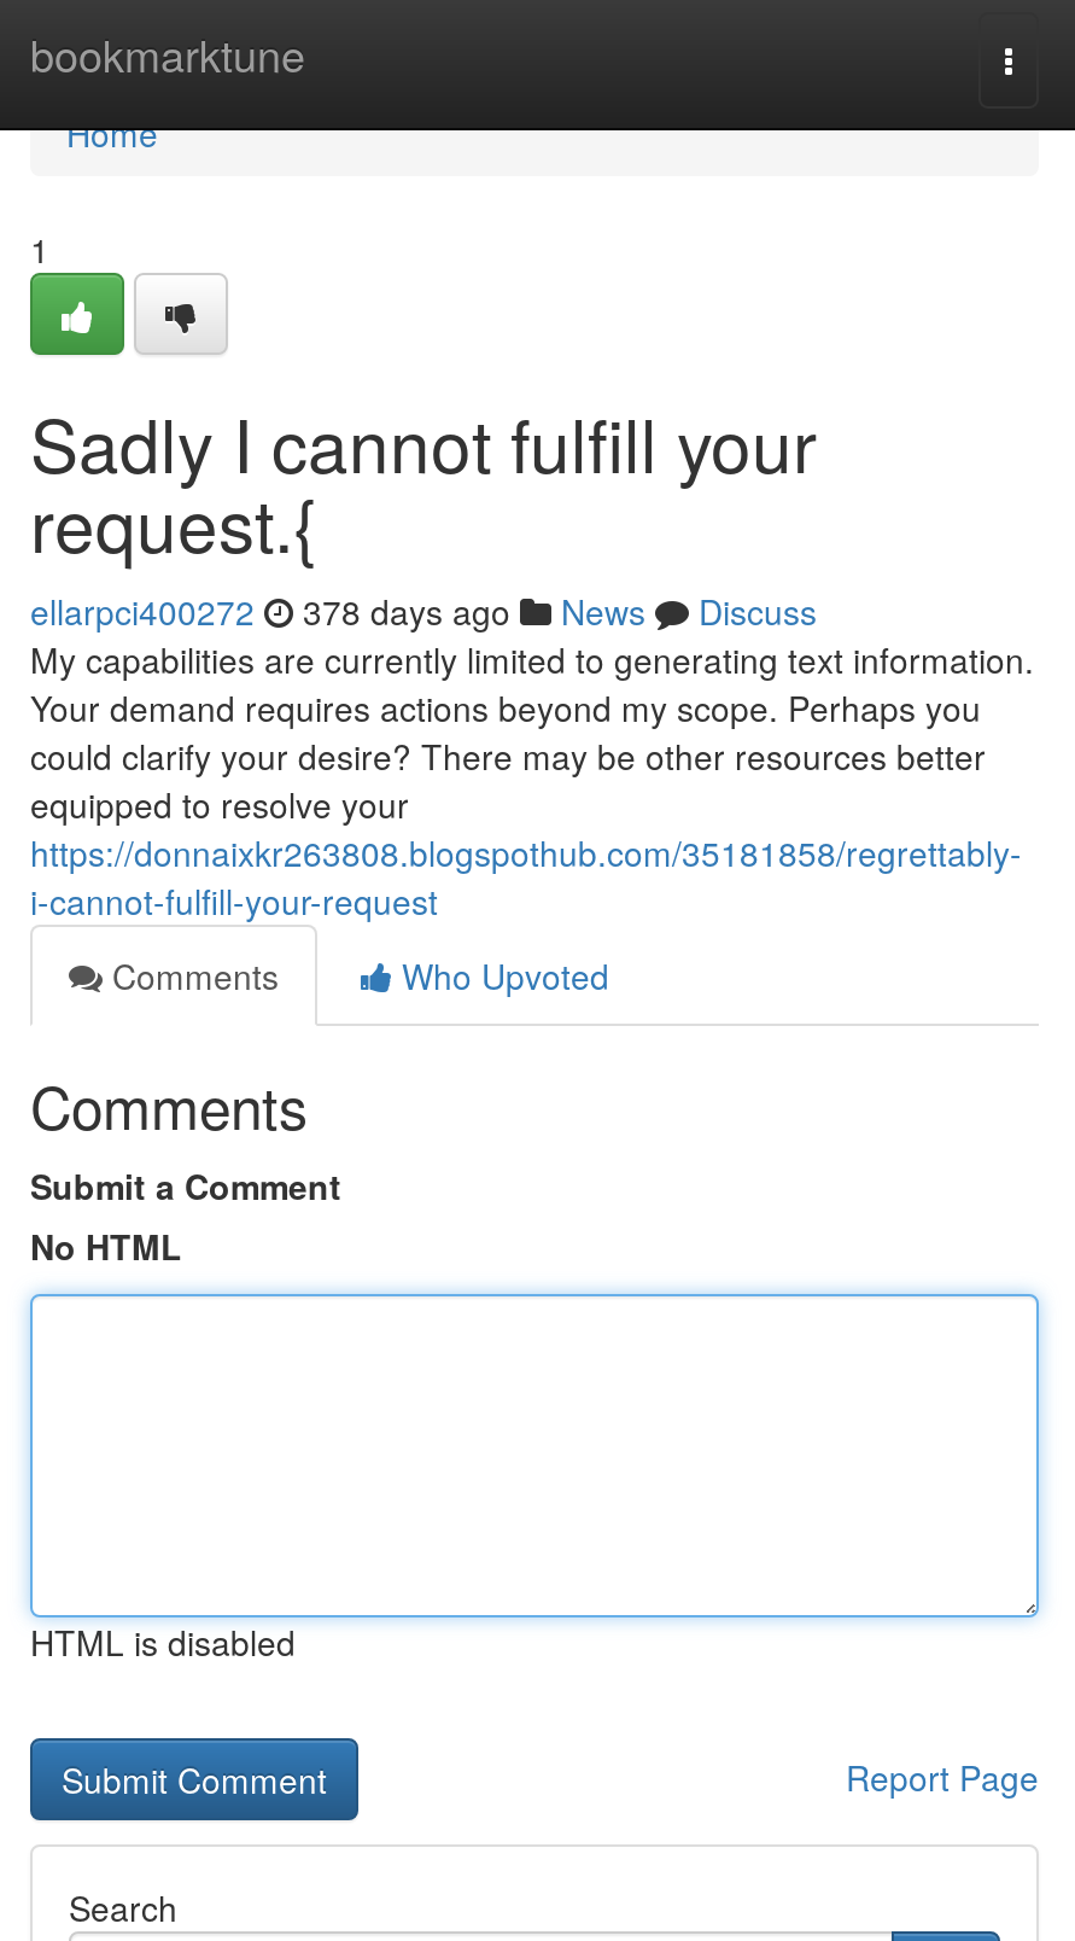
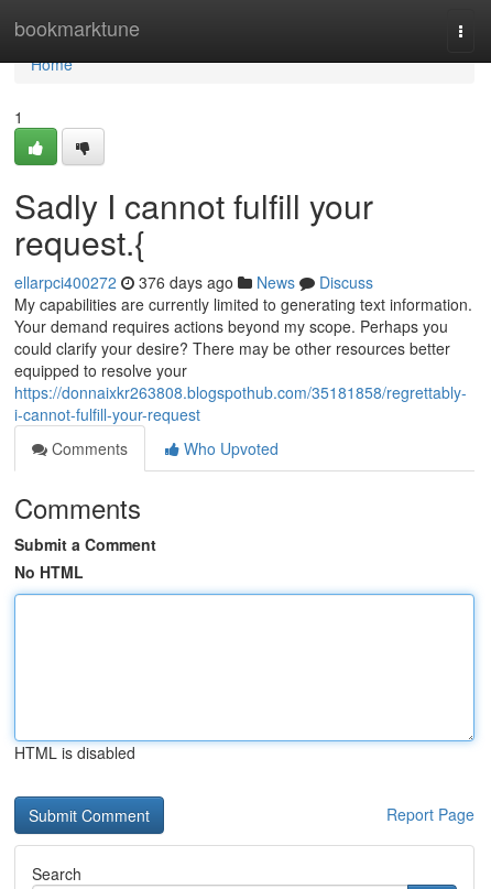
[30,587,817,635] ellarpci400272 378 days ago News Discuss -> [14,271,373,293] ellarpci400272 376 days ago News Discuss

